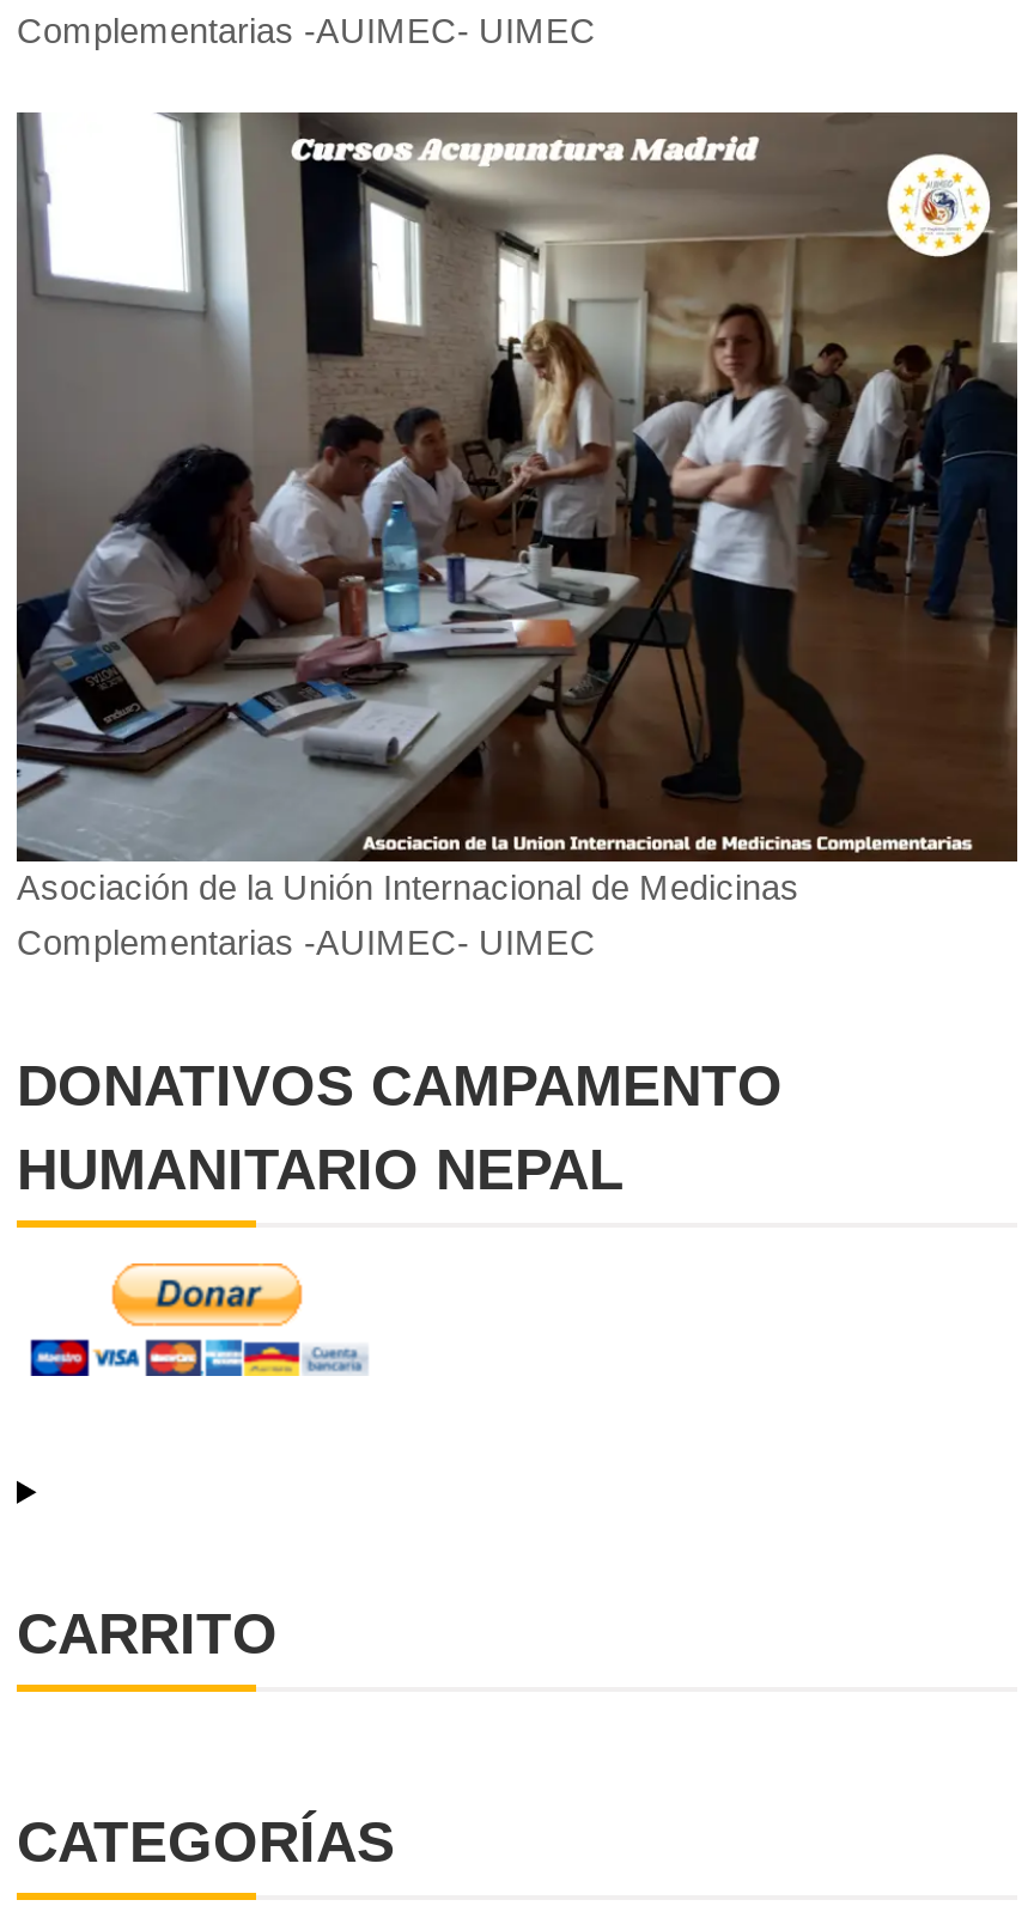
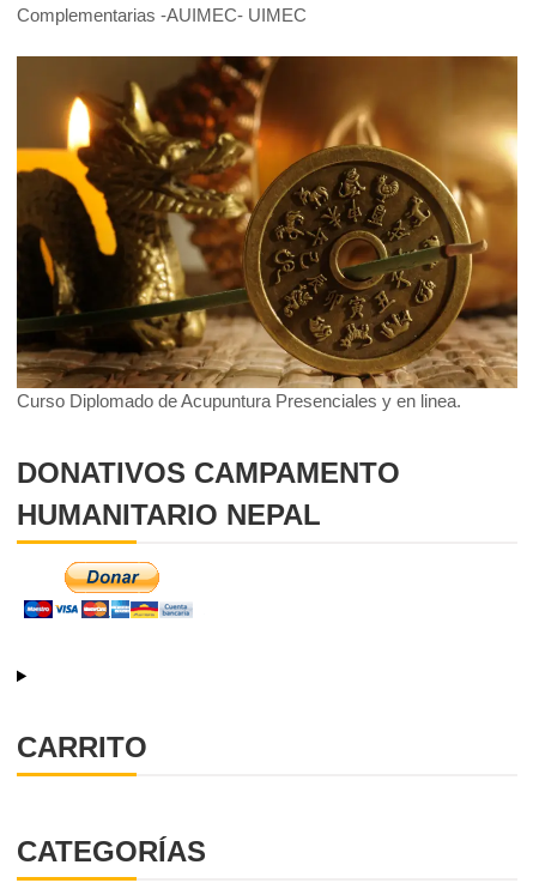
[17,112,1020,962] [image] | Asociación de la Unión Internacional de Medicinas | Complementarias -AUIMEC- UIMEC -> [16,55,519,411] [image] | Curso Diplomado de Acupuntura Presenciales y en linea.

